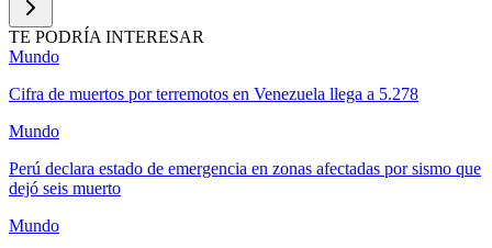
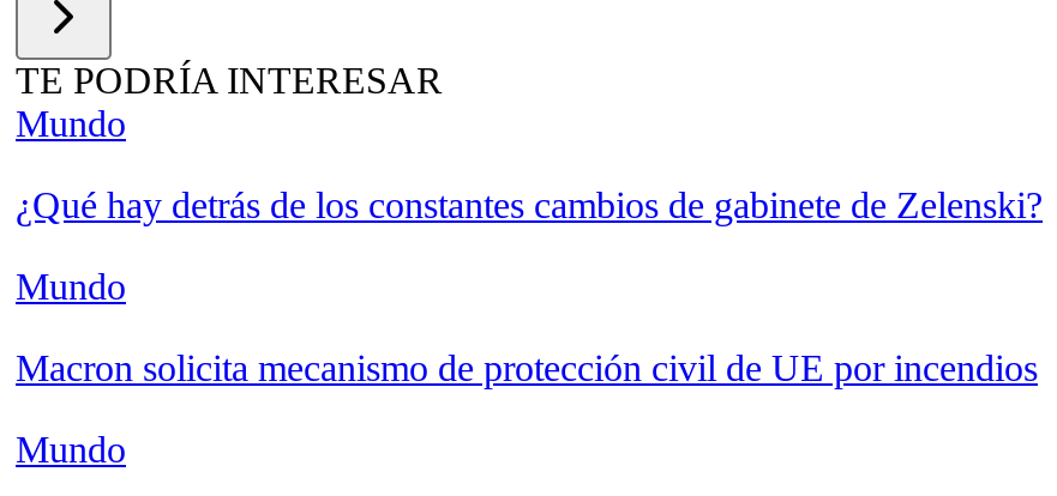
[9,85,418,103] Cifra de muertos por terremotos en Venezuela llega a 5.278 -> [16,185,1043,225] ¿Qué hay detrás de los constantes cambios de gabinete de Zelenski?
[9,159,481,198] Perú declara estado de emergencia en zonas afectadas por sismo que | dejó seis muerto -> [16,348,1038,388] Macron solicita mecanismo de protección civil de UE por incendios

